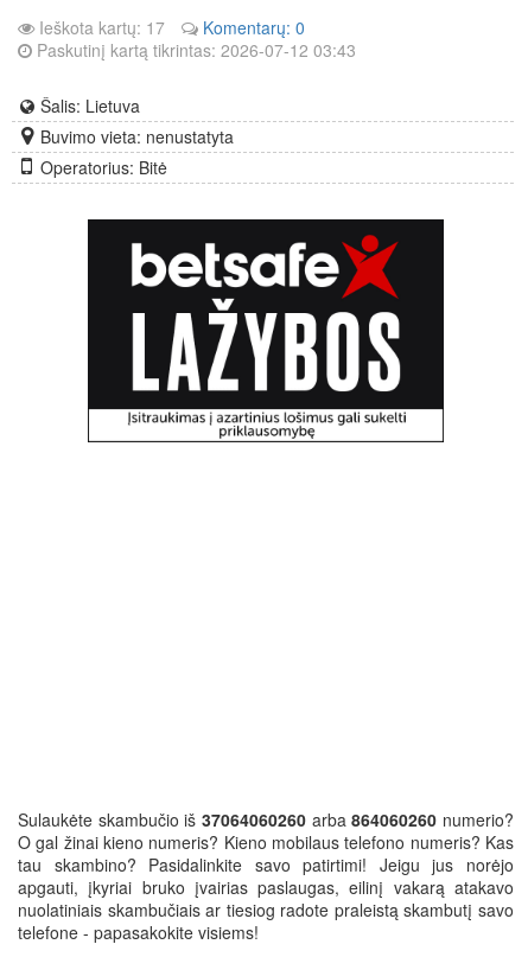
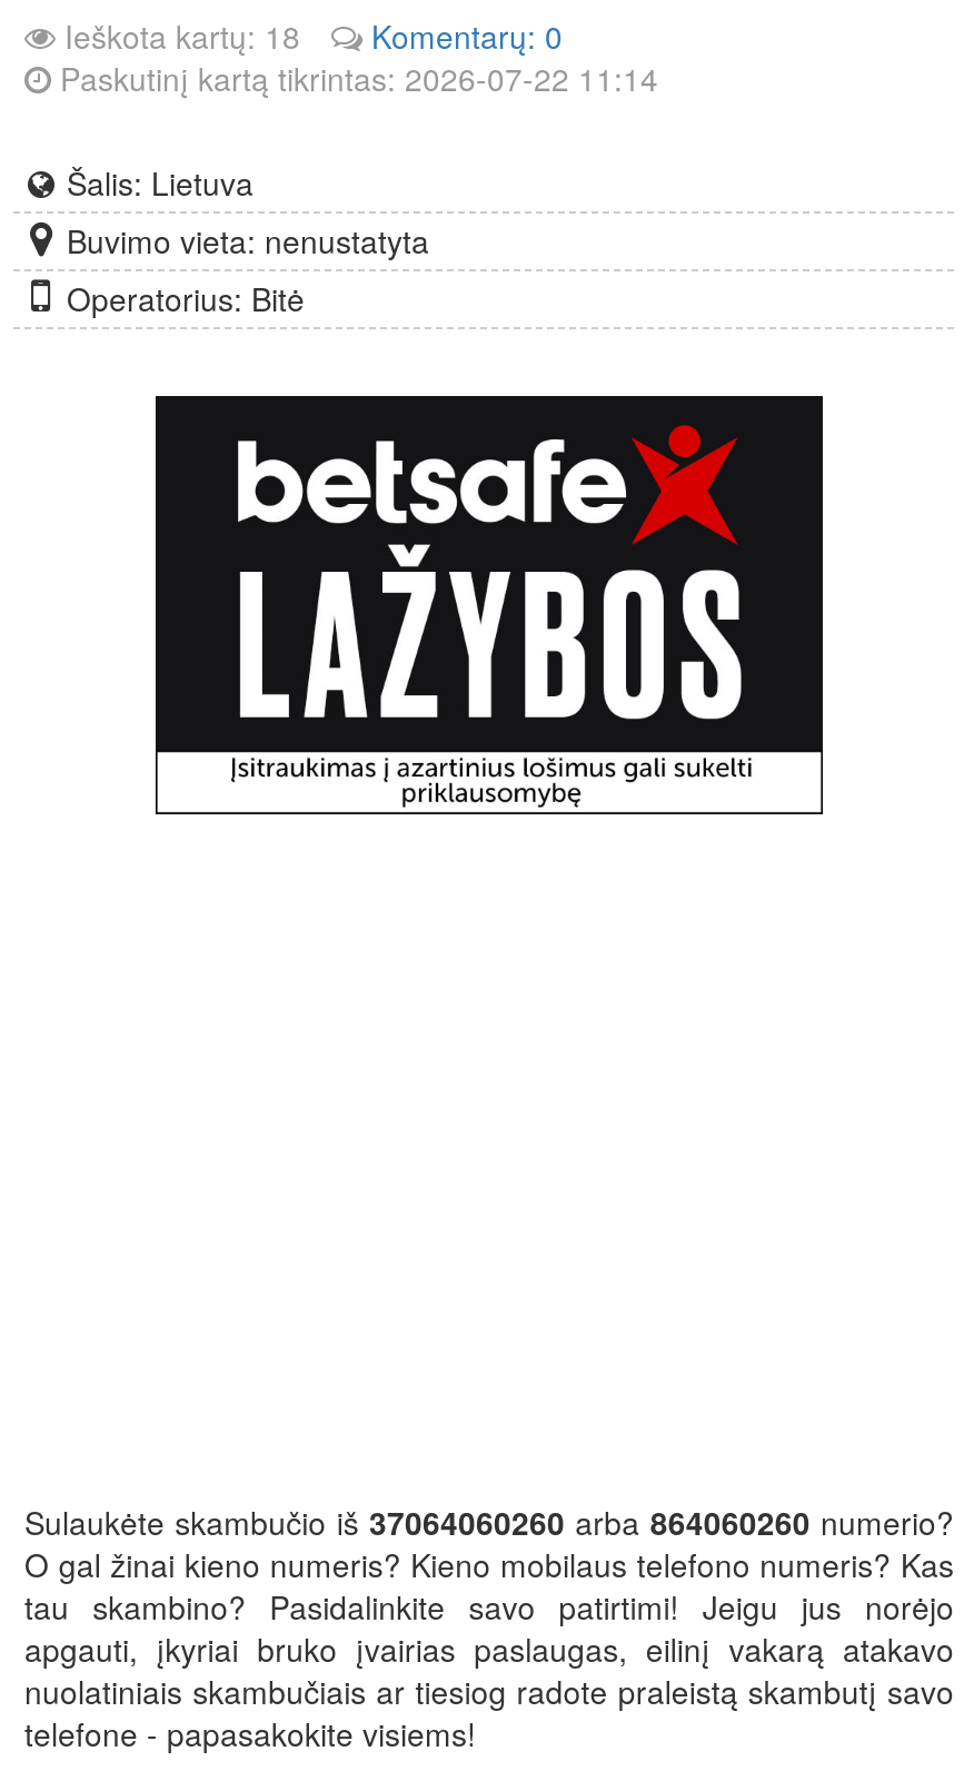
[34,15,165,39] Ieškota kartų: 17 -> [56,13,300,58] Ieškota kartų: 18
[32,38,356,62] Paskutinį kartą tikrintas: 2026-07-12 03:43 -> [51,56,658,100] Paskutinį kartą tikrintas: 2026-07-22 11:14

